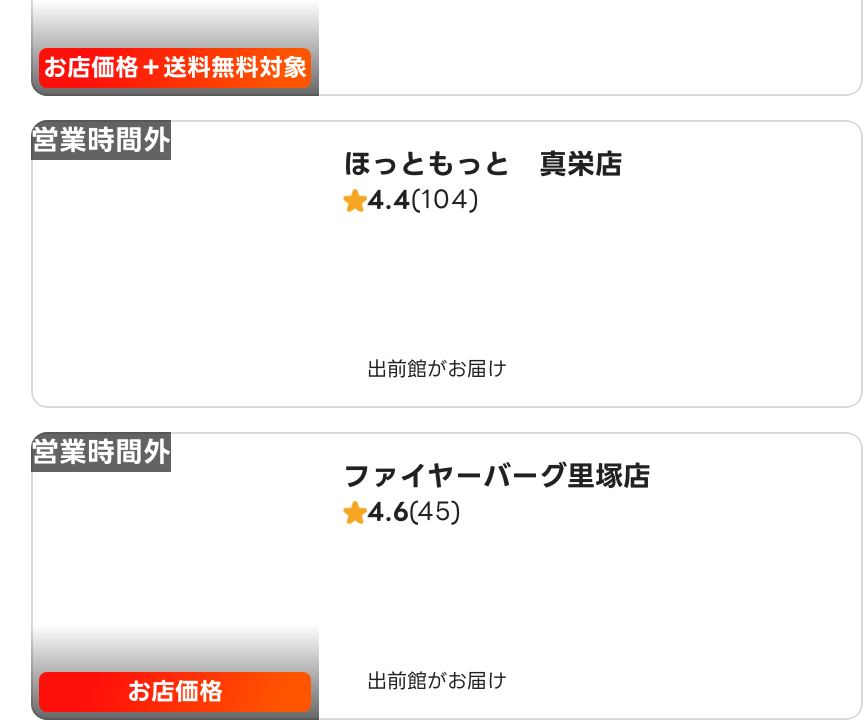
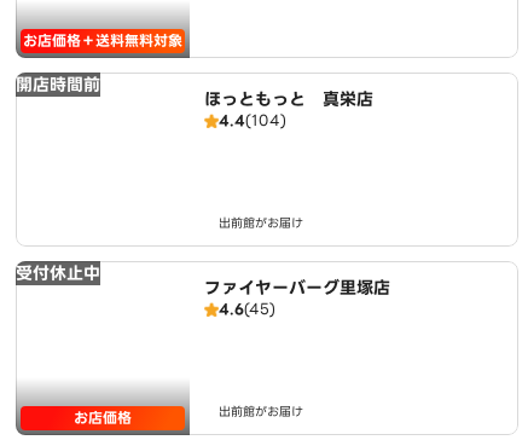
[31,118,171,162] 営業時間外 -> [16,71,100,98] 開店時間前
[31,430,171,474] 営業時間外 -> [16,260,100,286] 受付休止中

